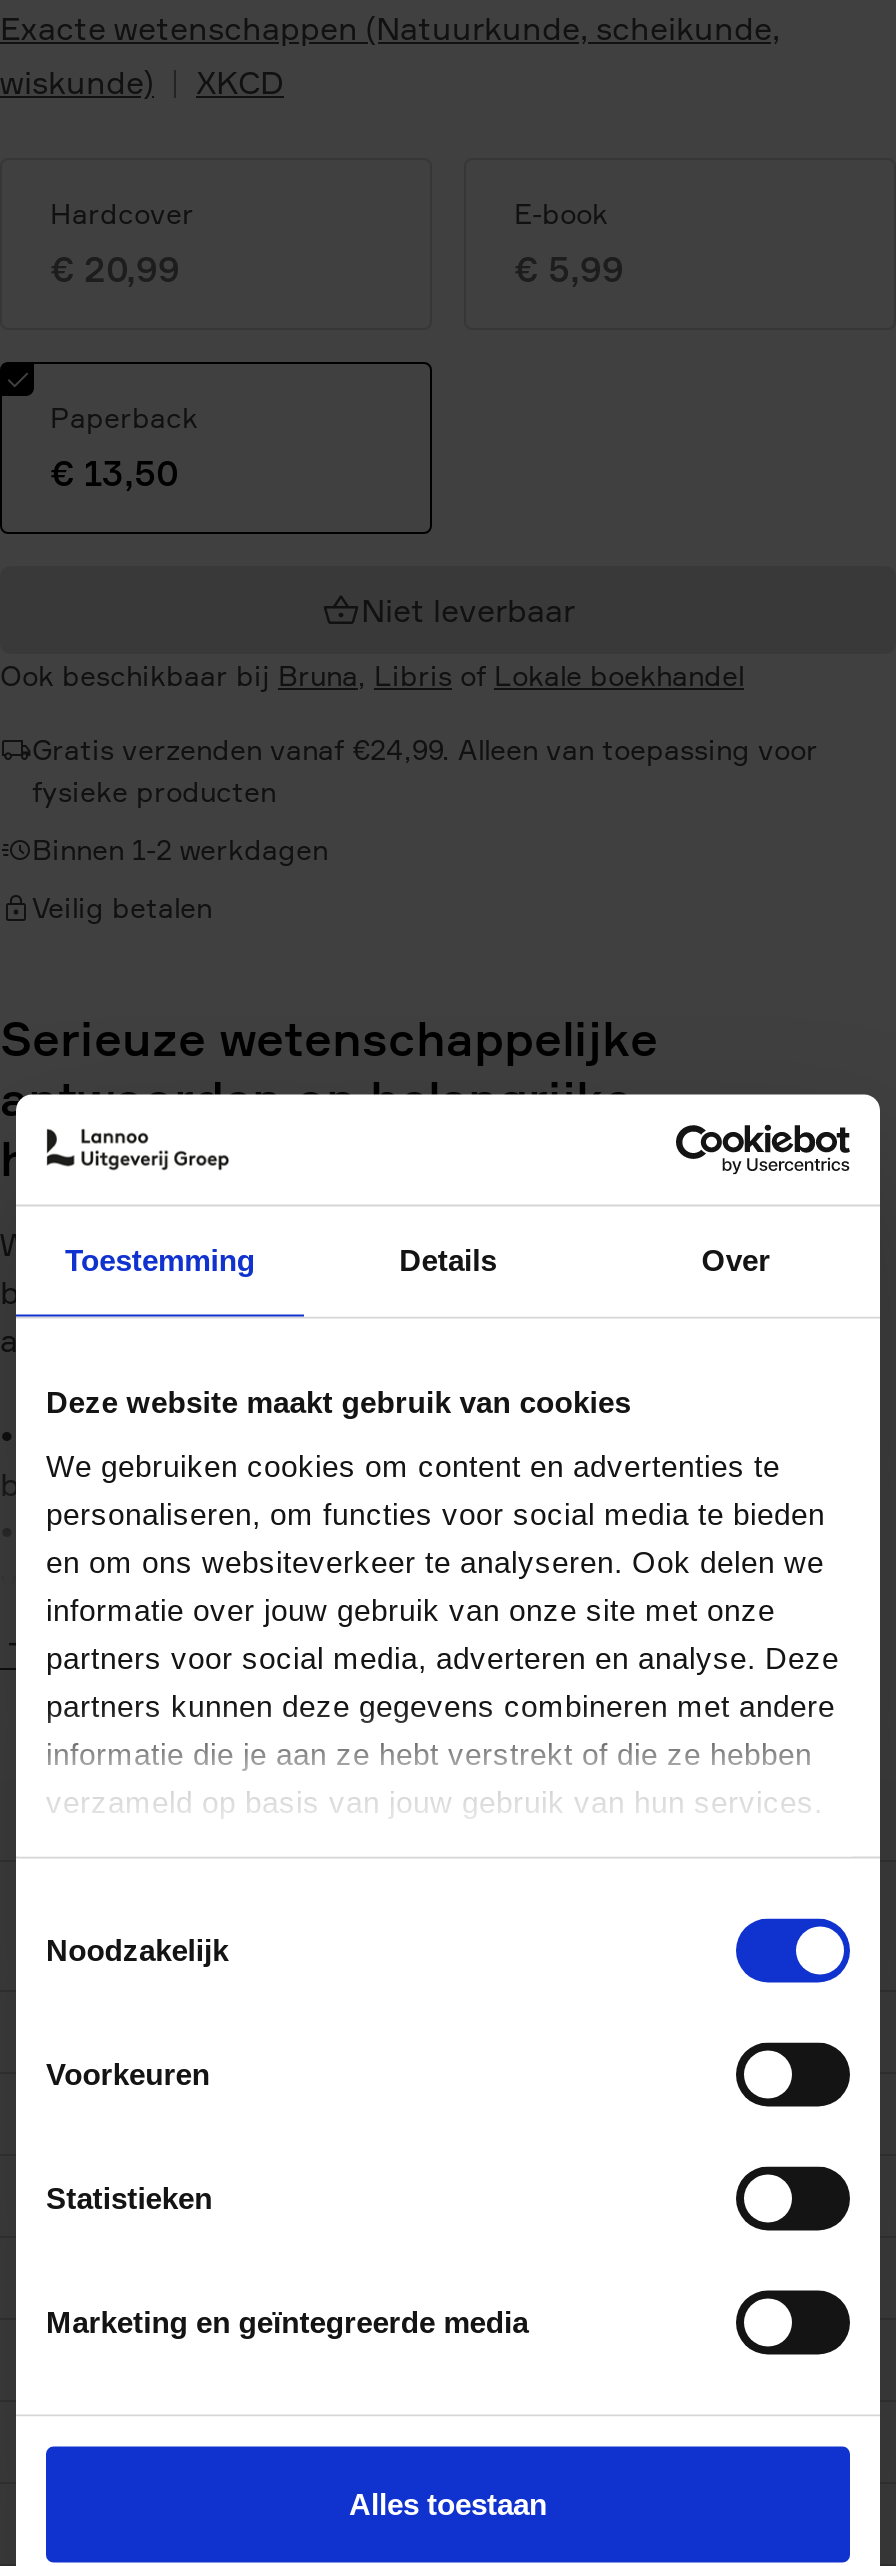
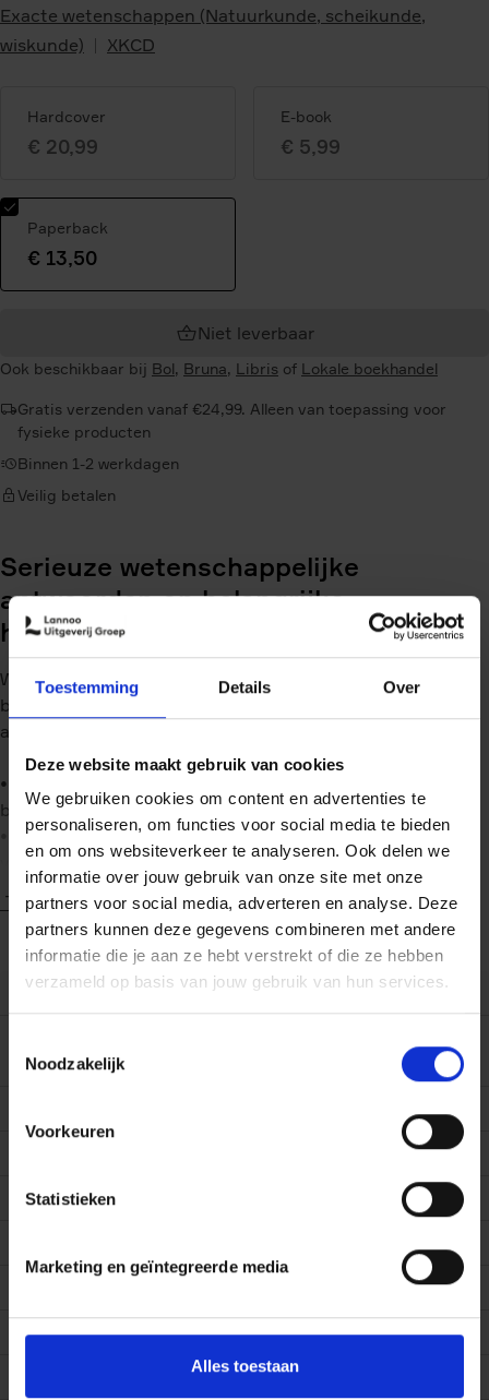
[0,658,744,692] Ook beschikbaar bij Bruna, Libris of Lokale boekhandel -> [0,359,438,378] Ook beschikbaar bij Bol, Bruna, Libris of Lokale boekhandel

